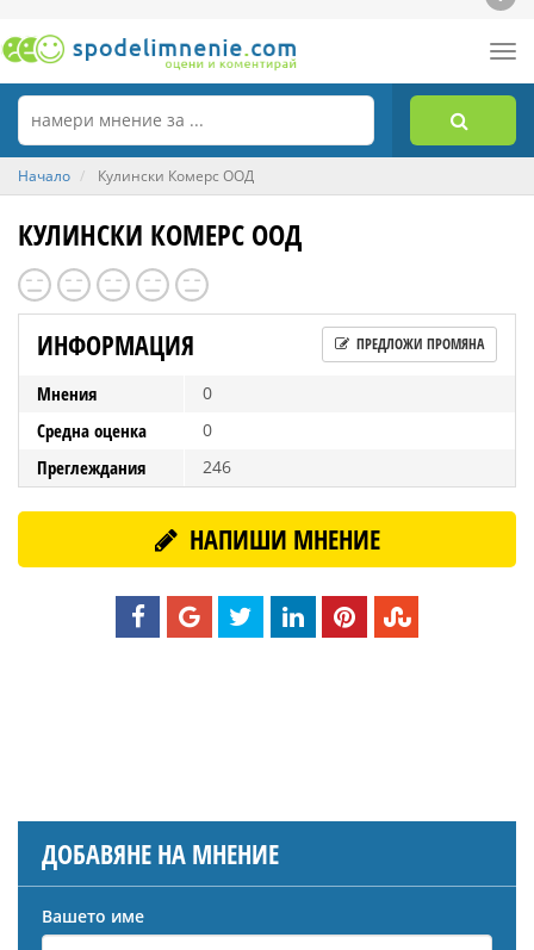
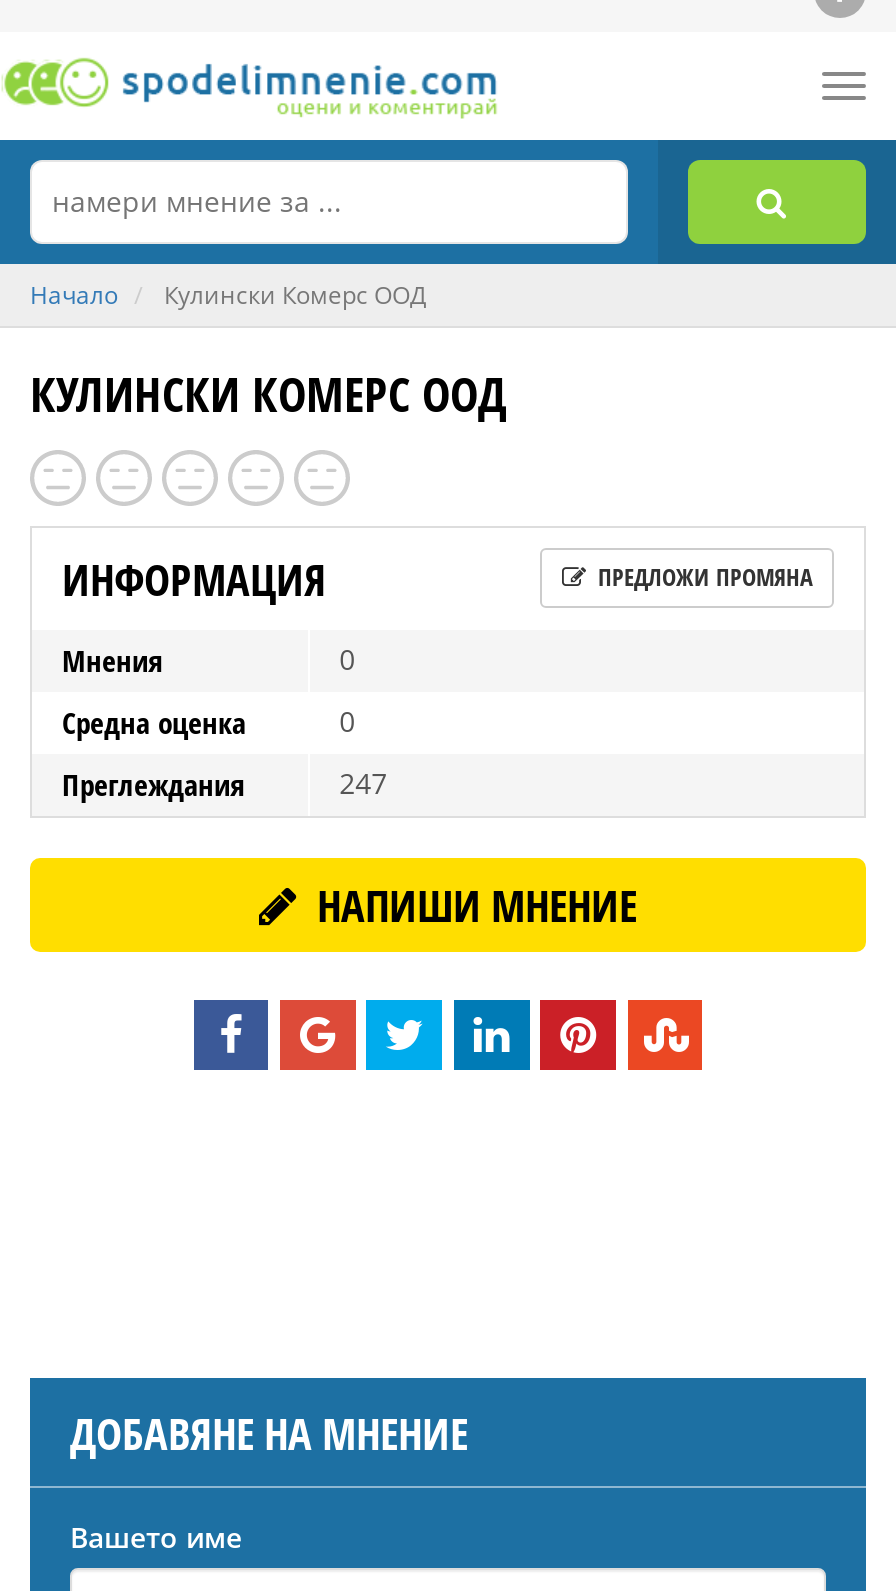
[202,455,231,478] 246 -> [339,764,387,802] 247

